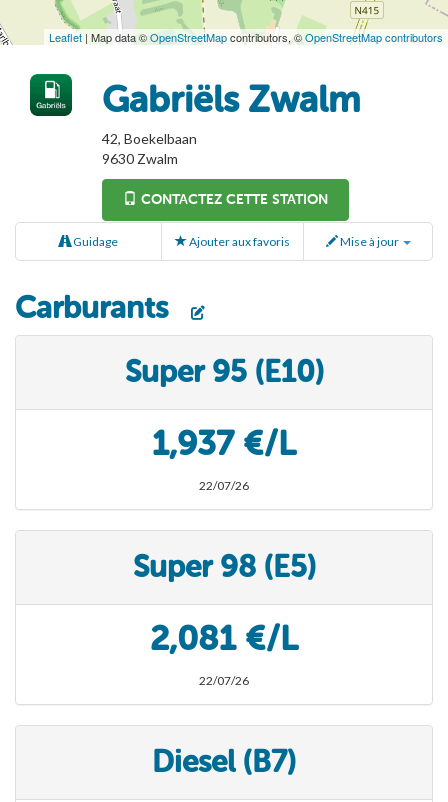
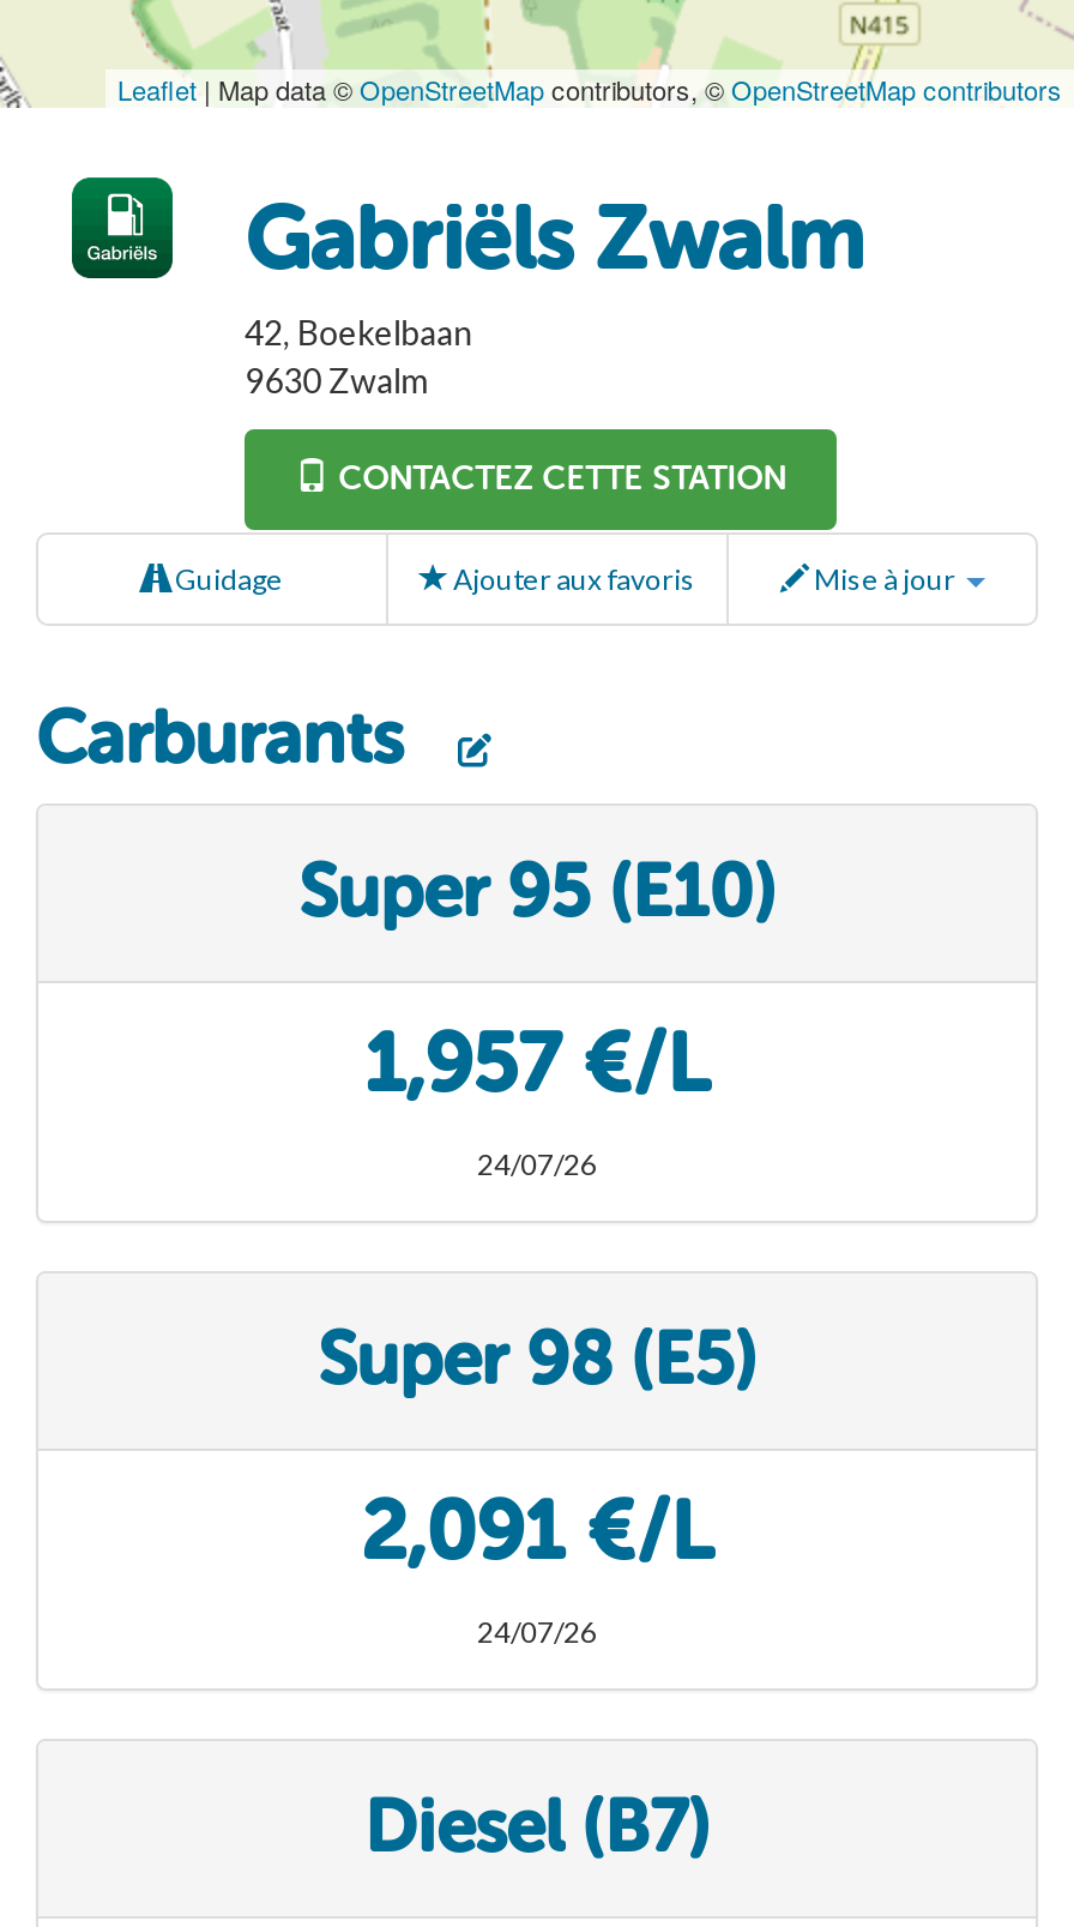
[152,423,296,464] 1,937 €/L -> [364,1015,710,1114] 1,957 €/L
[199,478,249,493] 22/07/26 -> [477,1147,597,1183] 24/07/26
[150,618,298,659] 2,081 €/L -> [361,1483,713,1581] 2,091 €/L
[199,673,249,688] 22/07/26 -> [477,1615,597,1651] 24/07/26

